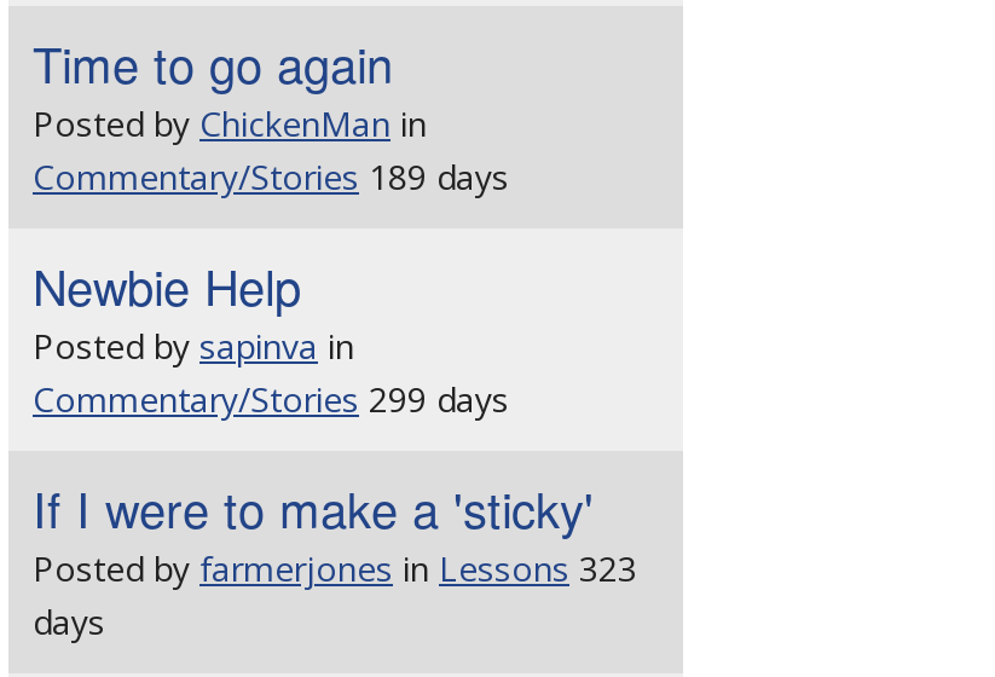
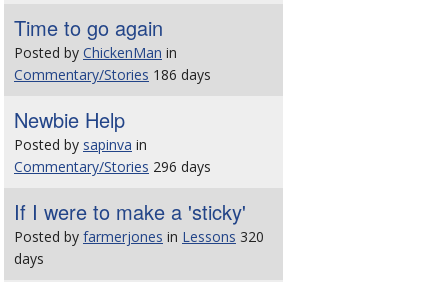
[33,154,509,199] Commentary/Stories 189 days -> [14,65,211,84] Commentary/Stories 186 days
[33,376,509,422] Commentary/Stories 299 days -> [14,157,211,176] Commentary/Stories 296 days
[33,545,637,591] Posted by farmerjones in Lessons 323 -> [14,227,264,246] Posted by farmerjones in Lessons 320

